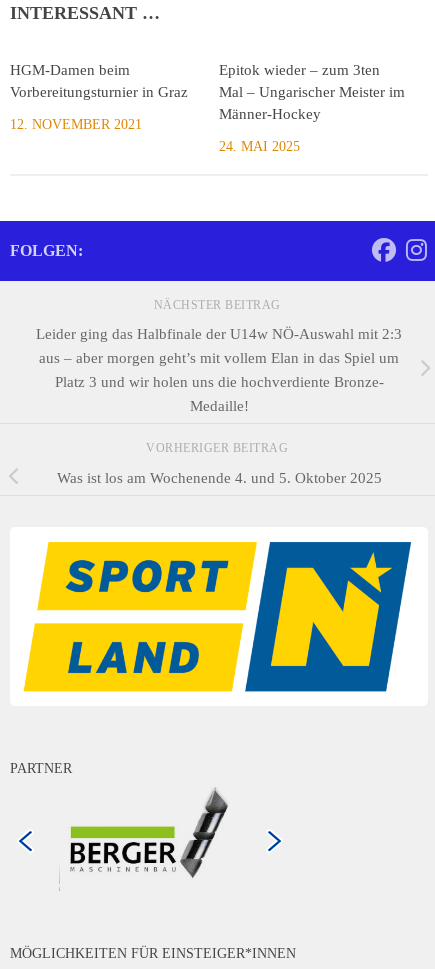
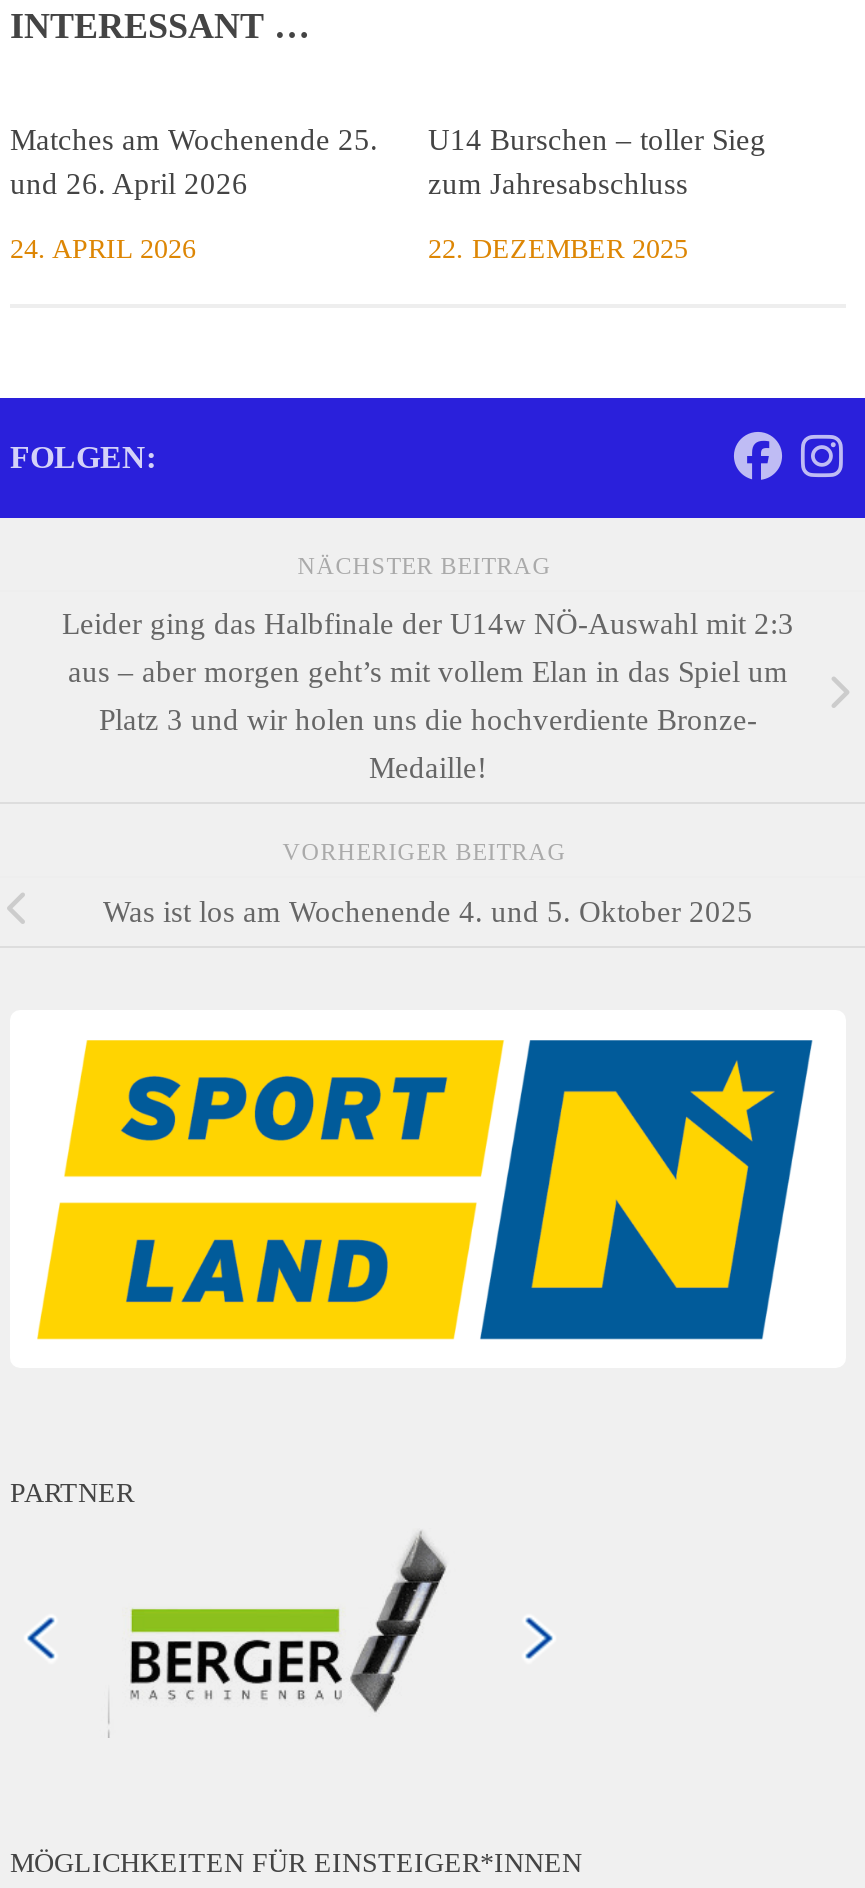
[10,62,188,100] HGM-Damen beim | Vorbereitungsturnier in Graz -> [10,125,378,201] Matches am Wochenende 25. | und 26. April 2026
[219,62,405,122] Epitok wieder – zum 3ten | Mal – Ungarischer Meister im | Männer-Hockey -> [428,125,766,201] U14 Burschen – toller Sieg | zum Jahresabschluss
[10,117,142,132] 12. NOVEMBER 2021 -> [10,235,196,265] 24. APRIL 2026
[219,139,300,154] 24. MAI 2025 -> [428,235,688,265] 22. DEZEMBER 2025

